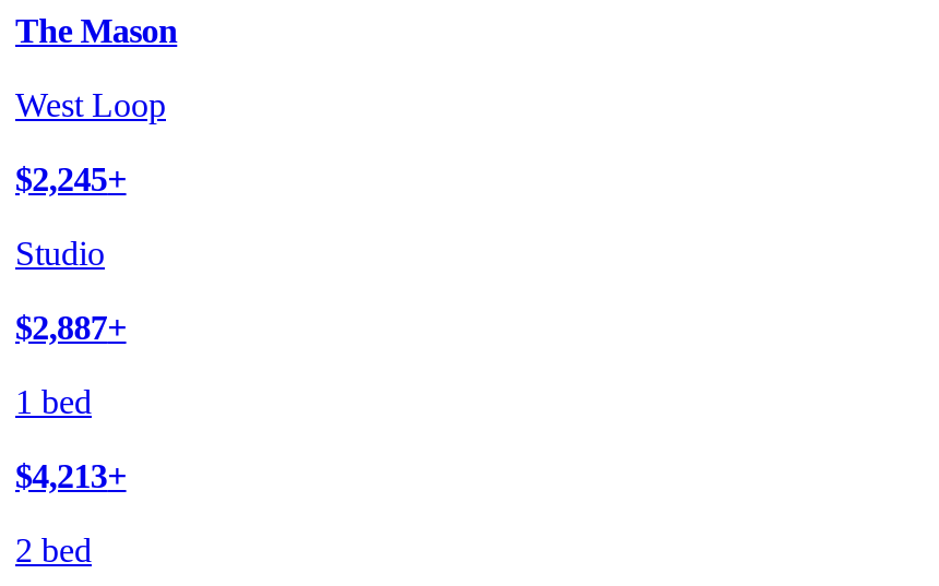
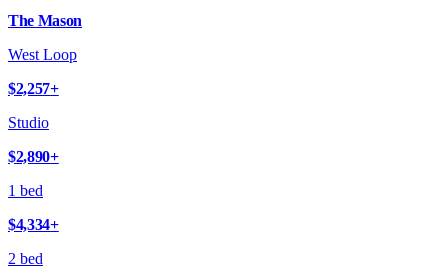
[15,161,126,198] $2,245+ -> [8,80,59,97] $2,257+
[15,309,126,346] $2,887+ -> [8,148,59,165] $2,890+
[15,457,126,495] $4,213+ -> [8,216,59,233] $4,334+

